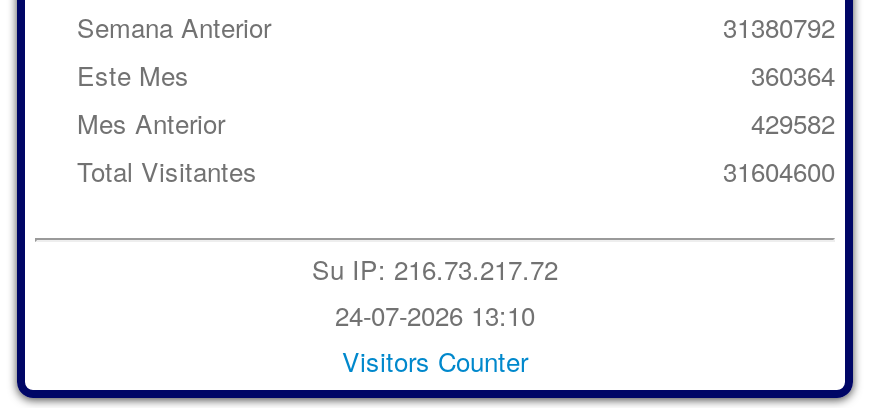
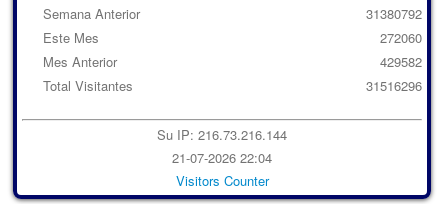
[751,56,835,94] 360364 -> [380,28,422,47] 272060
[723,152,835,190] 31604600 -> [366,76,422,95] 31516296
[312,250,558,288] Su IP: 216.73.217.72 -> [157,125,287,144] Su IP: 216.73.216.144
[335,296,535,334] 24-07-2026 13:10 -> [172,148,272,167] 21-07-2026 22:04

